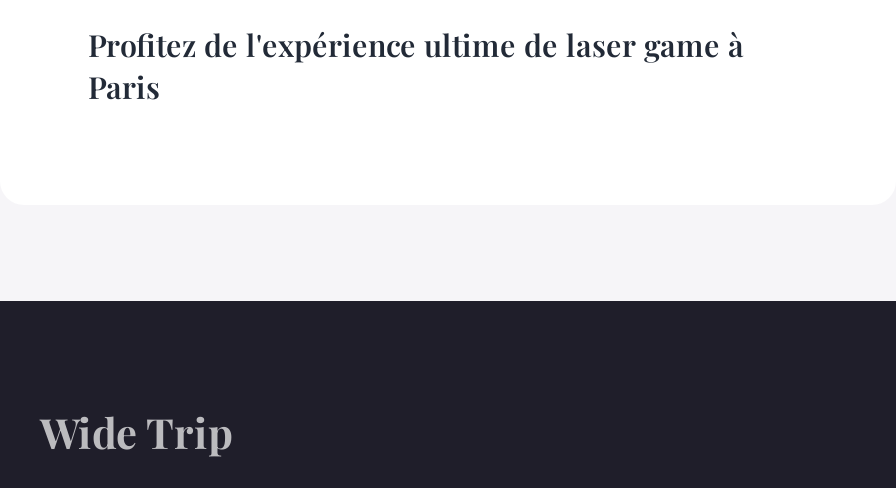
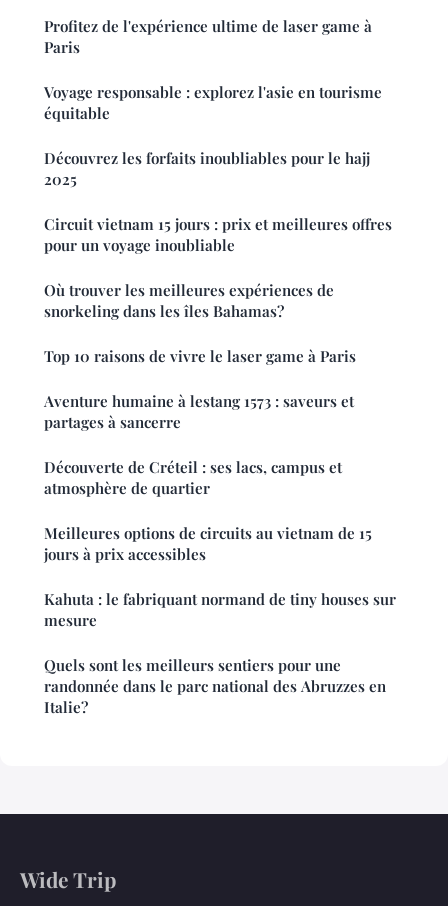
none -> [44,82,396,717] Voyage responsable : explorez l'asie en tourisme | équitable | Découvrez les forfaits inoubliables pour le hajj | 2025 | Circuit vietnam 15 jours : prix et meilleures offres | pour un voyage inoubliable | Où trouver les meilleures expériences de | snorkeling dans les îles Bahamas? | Top 10 raisons de vivre le laser game à Paris | Aventure humaine à lestang 1573 : saveurs et | partages à sancerre | Découverte de Créteil : ses lacs, campus et | atmosphère de quartier | Meilleures options de circuits au vietnam de 15 | jours à prix accessibles | Kahuta : le fabriquant normand de tiny houses sur | mesure | Quels sont les meilleurs sentiers pour une | randonnée dans le parc national des Abruzzes en | Italie?

